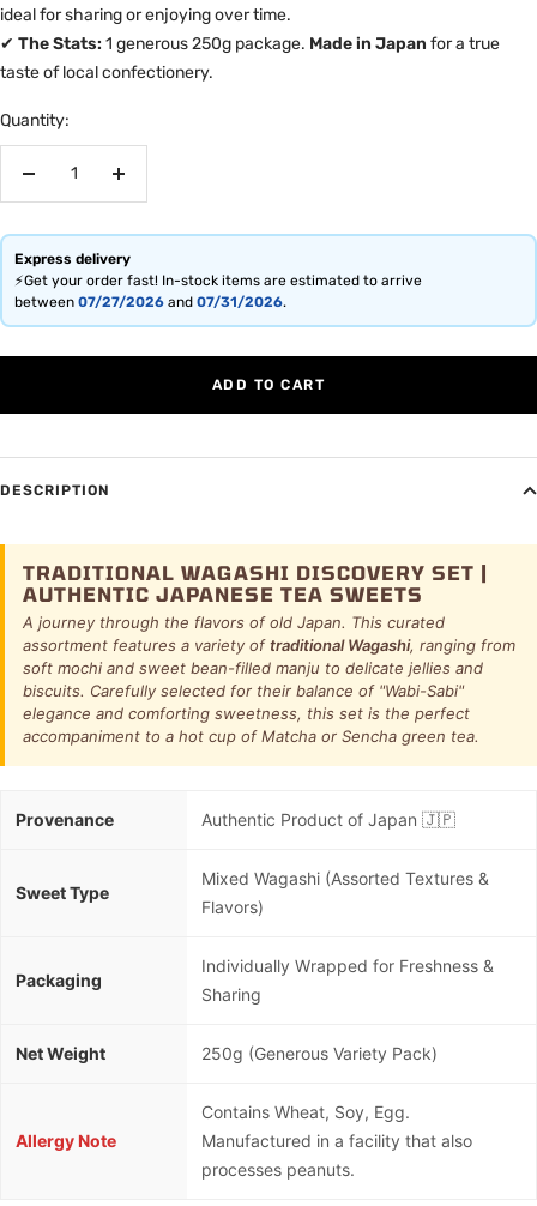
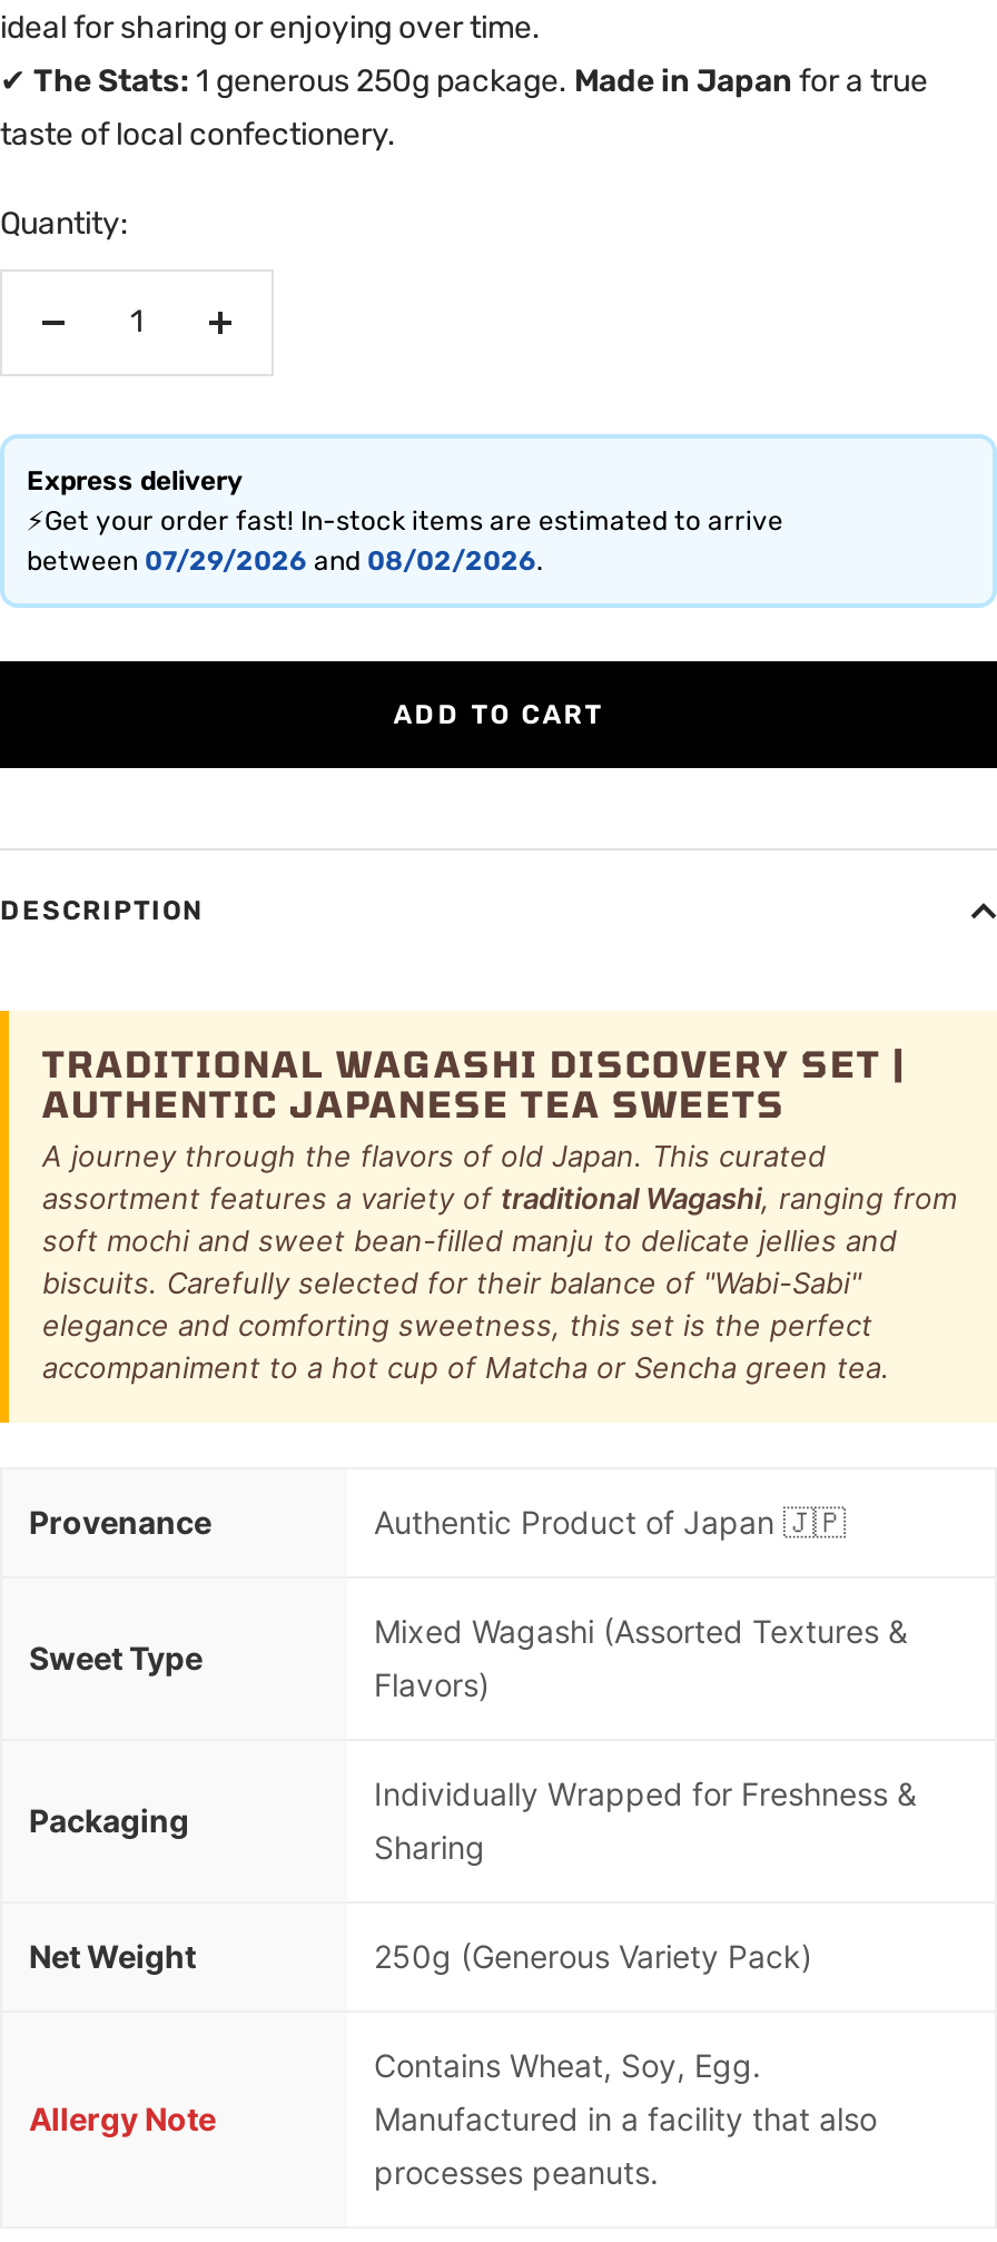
[14,293,286,310] between 07/27/2026 and 07/31/2026. -> [27,545,543,576] between 07/29/2026 and 08/02/2026.

